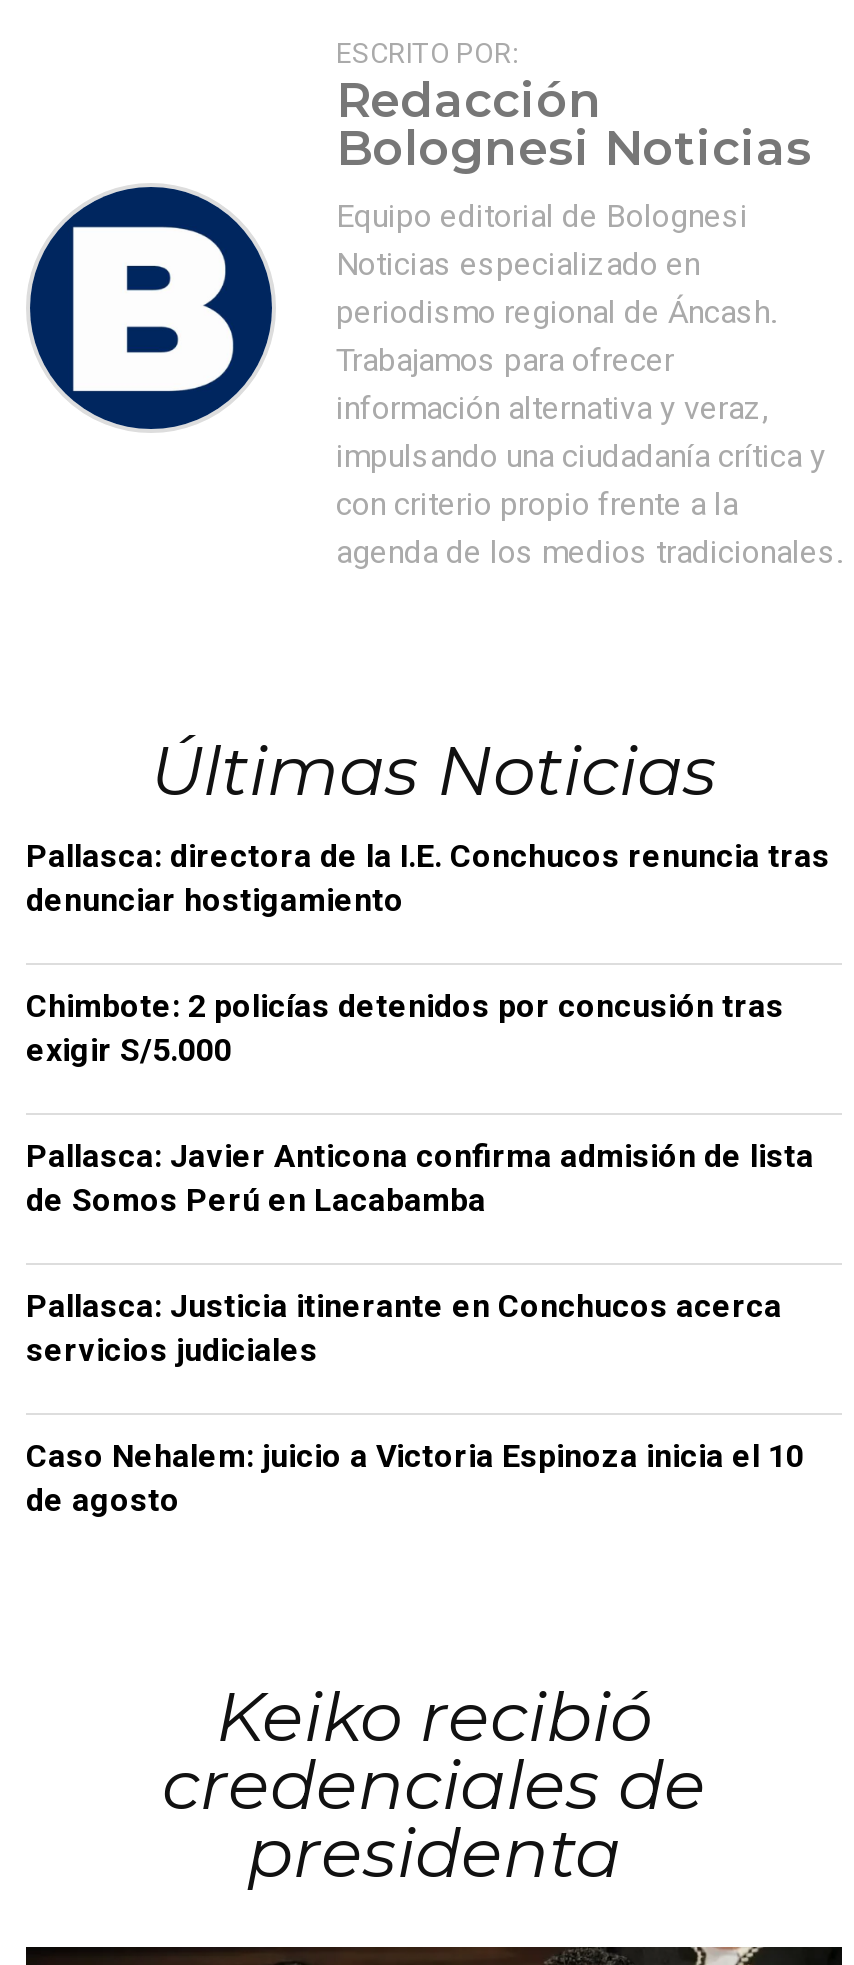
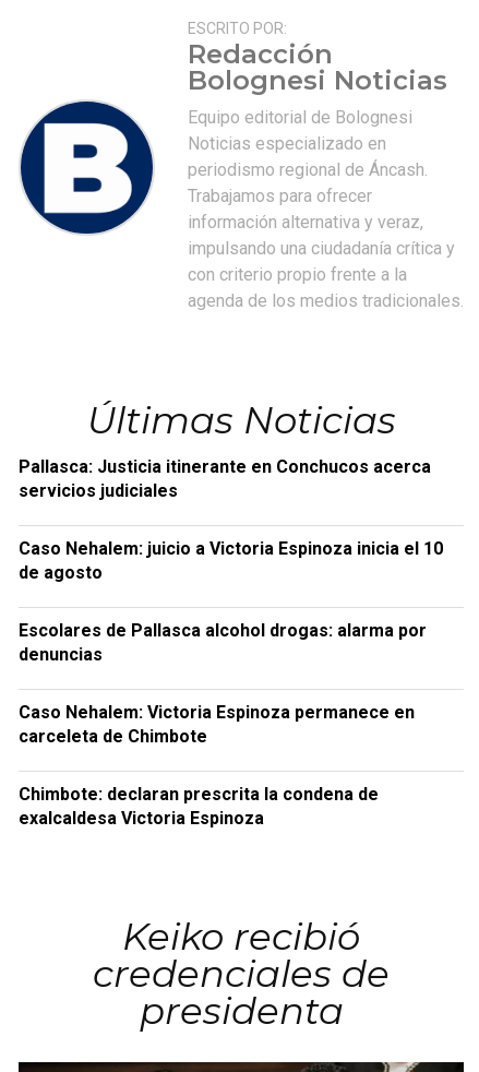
[26,837,830,1219] Pallasca: directora de la I.E. Conchucos renuncia tras | denunciar hostigamiento | Chimbote: 2 policías detenidos por concusión tras | exigir S/5.000 | Pallasca: Javier Anticona confirma admisión de lista | de Somos Perú en Lacabamba -> none
moved [26,1287,804,1519] -> [19,456,443,583]: Pallasca: Justicia itinerante en Conchucos acerca | servicios judiciales | Caso Nehalem: juicio a Victoria Espinoza inicia el 10 | de agosto
none -> [19,620,427,828] Escolares de Pallasca alcohol drogas: alarma por | denuncias | Caso Nehalem: Victoria Espinoza permanece en | carceleta de Chimbote | Chimbote: declaran prescrita la condena de | exalcaldesa Victoria Espinoza

